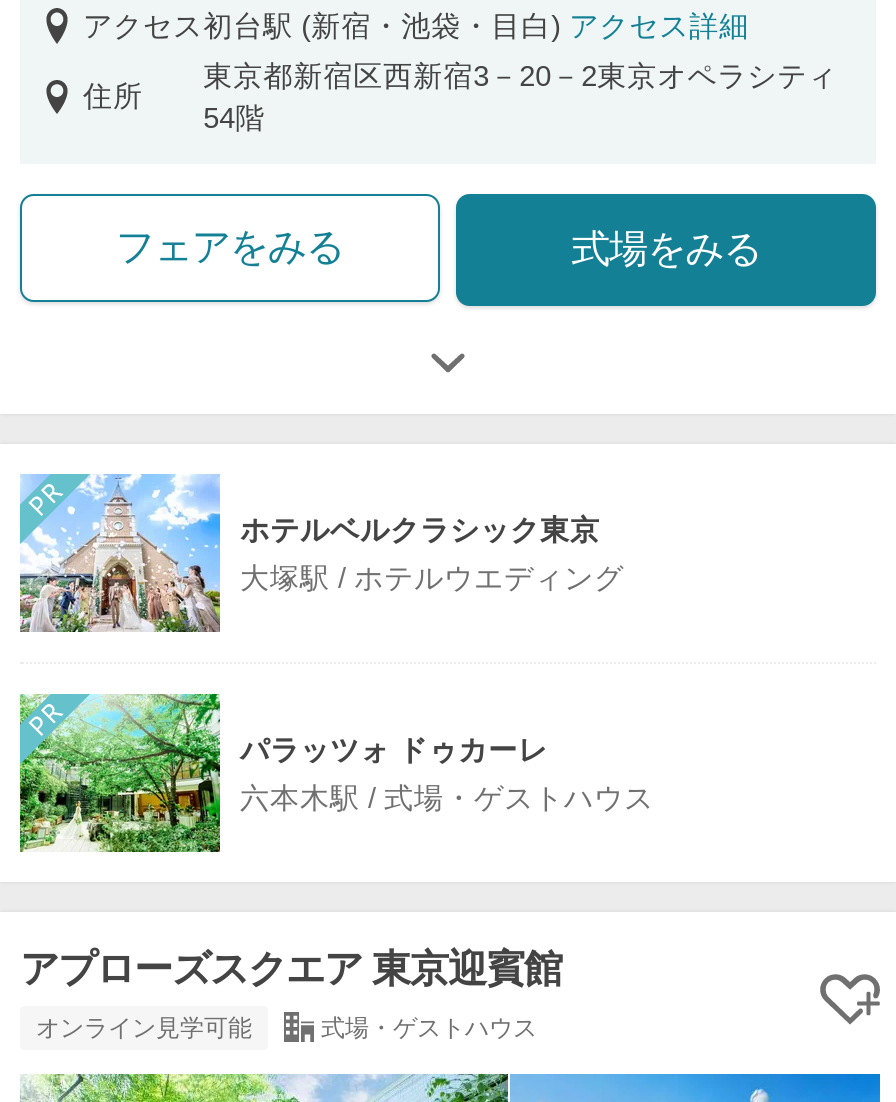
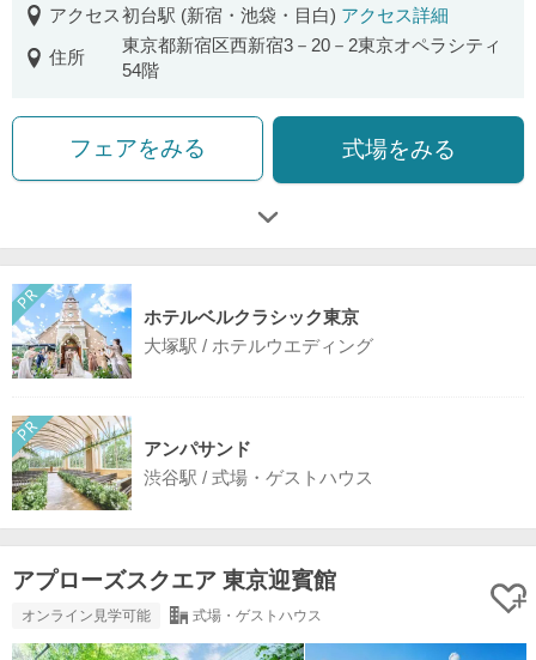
[20,692,548,854] [image] | パラッツォ ドゥカーレ -> [12,416,251,511] [image] | アンパサンド
[240,781,654,813] 六本木駅 / 式場・ゲストハウス -> [144,468,373,487] 渋谷駅 / 式場・ゲストハウス

